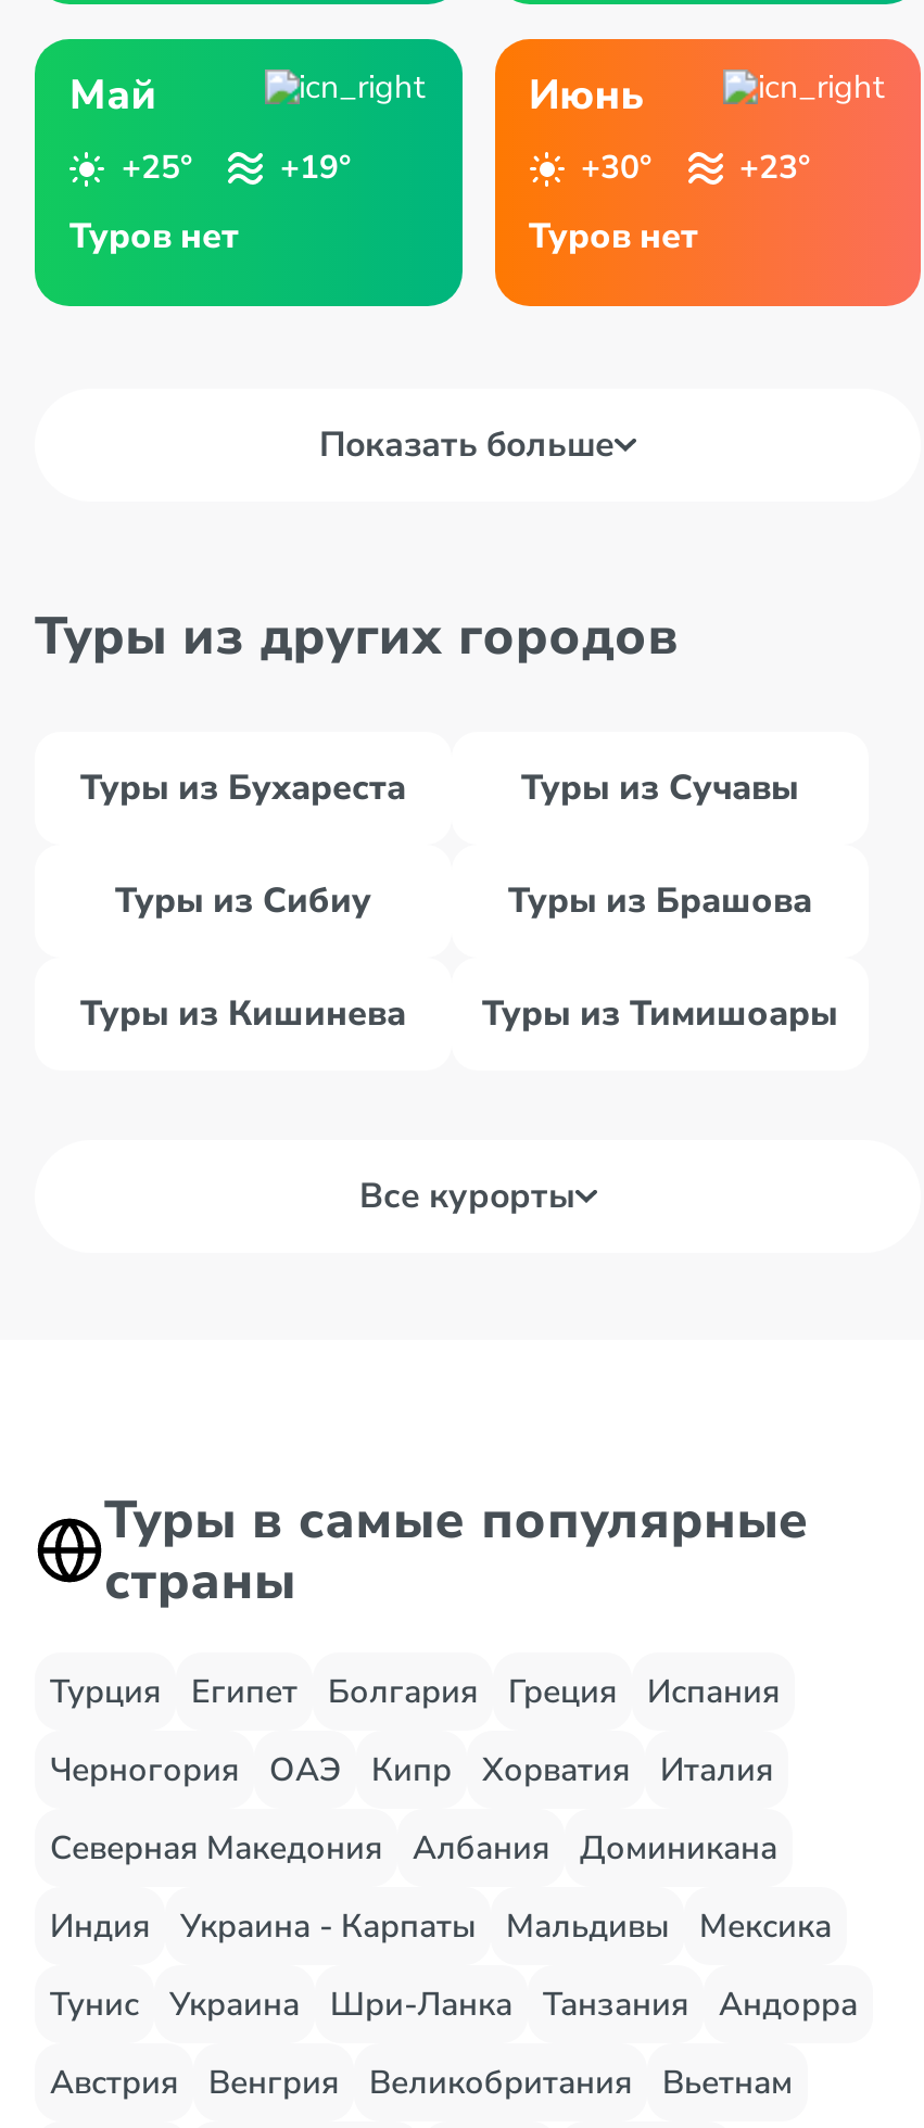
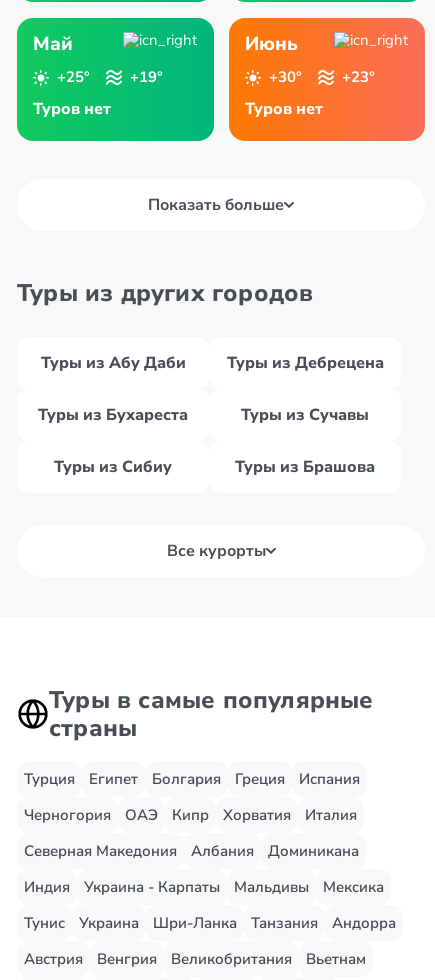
none -> [40,352,383,374] Туры из Абу Даби | Туры из Дебрецена
moved [80,764,812,925] -> [38,404,375,478]: Туры из Бухареста | Туры из Сучавы | Туры из Сибиу | Туры из Брашова
[80,990,838,1038] Туры из Кишинева | Туры из Тимишоары -> none

